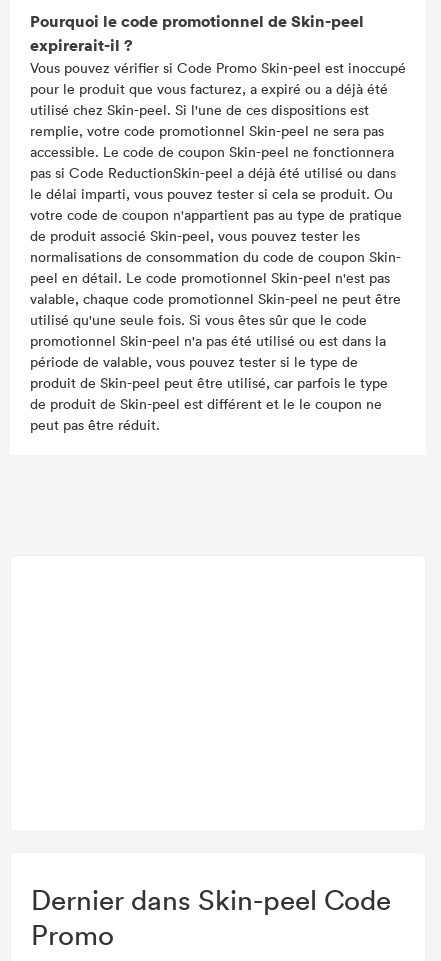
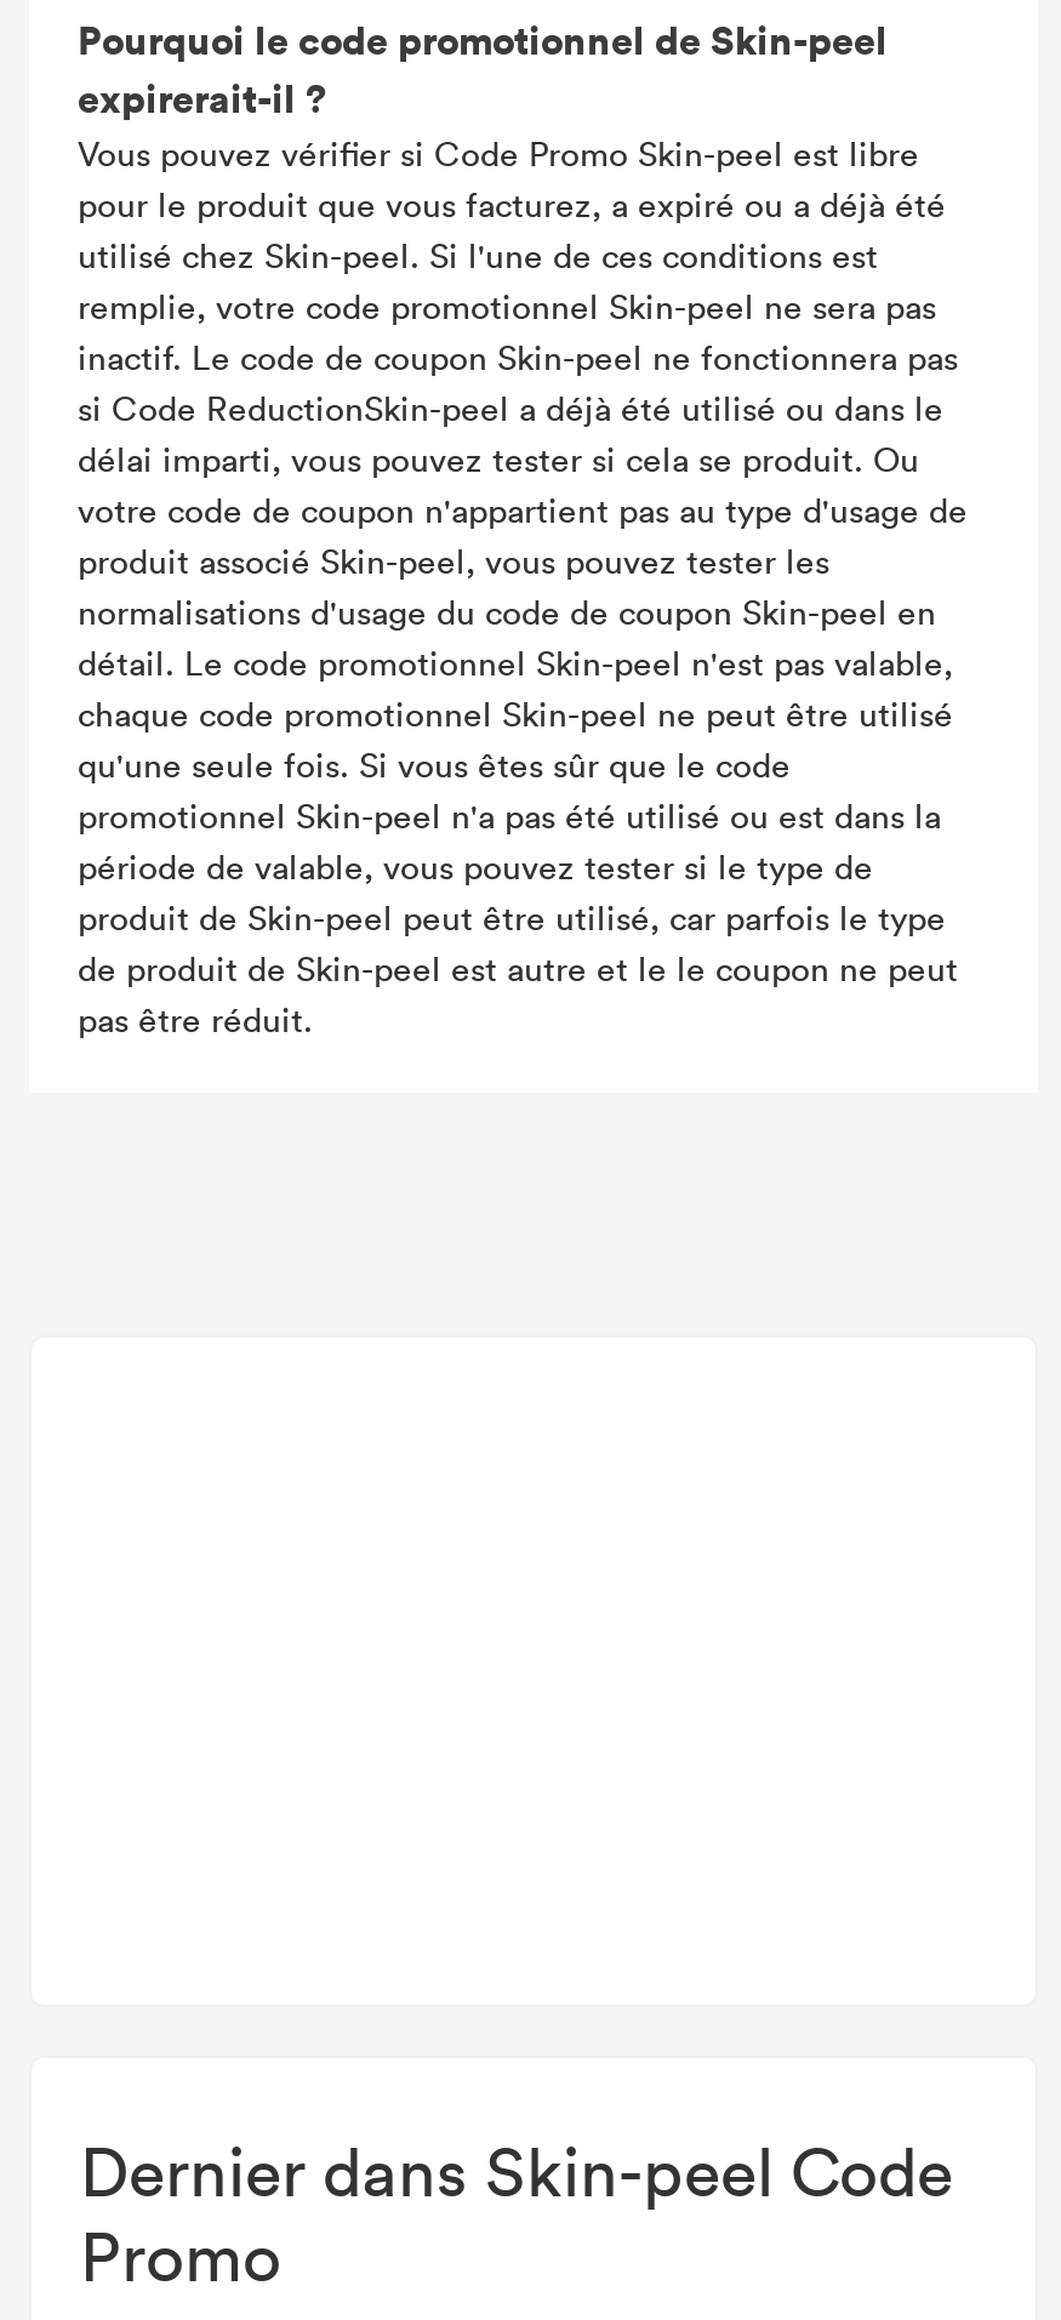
[30,58,406,77] Vous pouvez vérifier si Code Promo Skin-peel est inoccupé -> [78,130,919,176] Vous pouvez vérifier si Code Promo Skin-peel est libre
[30,100,369,119] utilisé chez Skin-peel. Si l'une de ces dispositions est -> [78,232,878,278] utilisé chez Skin-peel. Si l'une de ces conditions est
[30,142,402,329] accessible. Le code de coupon Skin-peel ne fonctionnera | pas si Code ReductionSkin-peel a déjà été utilisé ou dans | le délai imparti, vous pouvez tester si cela se produit. Ou | votre code de coupon n'appartient pas au type de pratique | de produit associé Skin-peel, vous pouvez tester les | normalisations de consommation du code de coupon Skin- | peel en détail. Le code promotionnel Skin-peel n'est pas | valable, chaque code promotionnel Skin-peel ne peut être | utilisé qu'une seule fois. Si vous êtes sûr que le code -> [78,334,968,787] inactif. Le code de coupon Skin-peel ne fonctionnera pas | si Code ReductionSkin-peel a déjà été utilisé ou dans le | délai imparti, vous pouvez tester si cela se produit. Ou | votre code de coupon n'appartient pas au type d'usage de | produit associé Skin-peel, vous pouvez tester les | normalisations d'usage du code de coupon Skin-peel en | détail. Le code promotionnel Skin-peel n'est pas valable, | chaque code promotionnel Skin-peel ne peut être utilisé | qu'une seule fois. Si vous êtes sûr que le code
[30,394,382,434] de produit de Skin-peel est différent et le le coupon ne | peut pas être réduit. -> [78,945,958,1042] de produit de Skin-peel est autre et le le coupon ne peut | pas être réduit.

